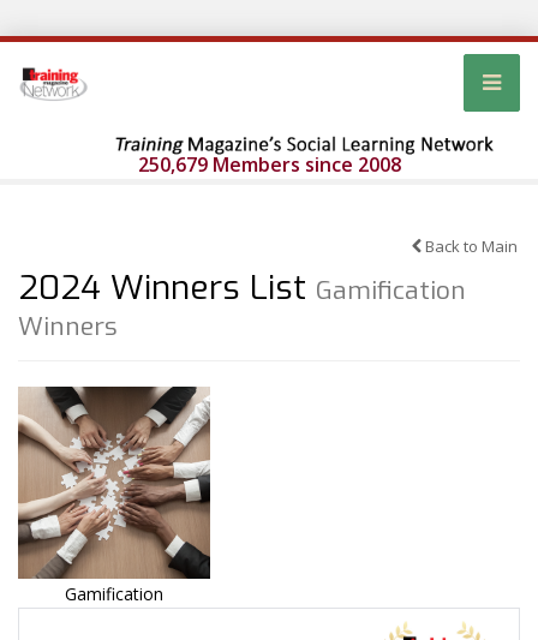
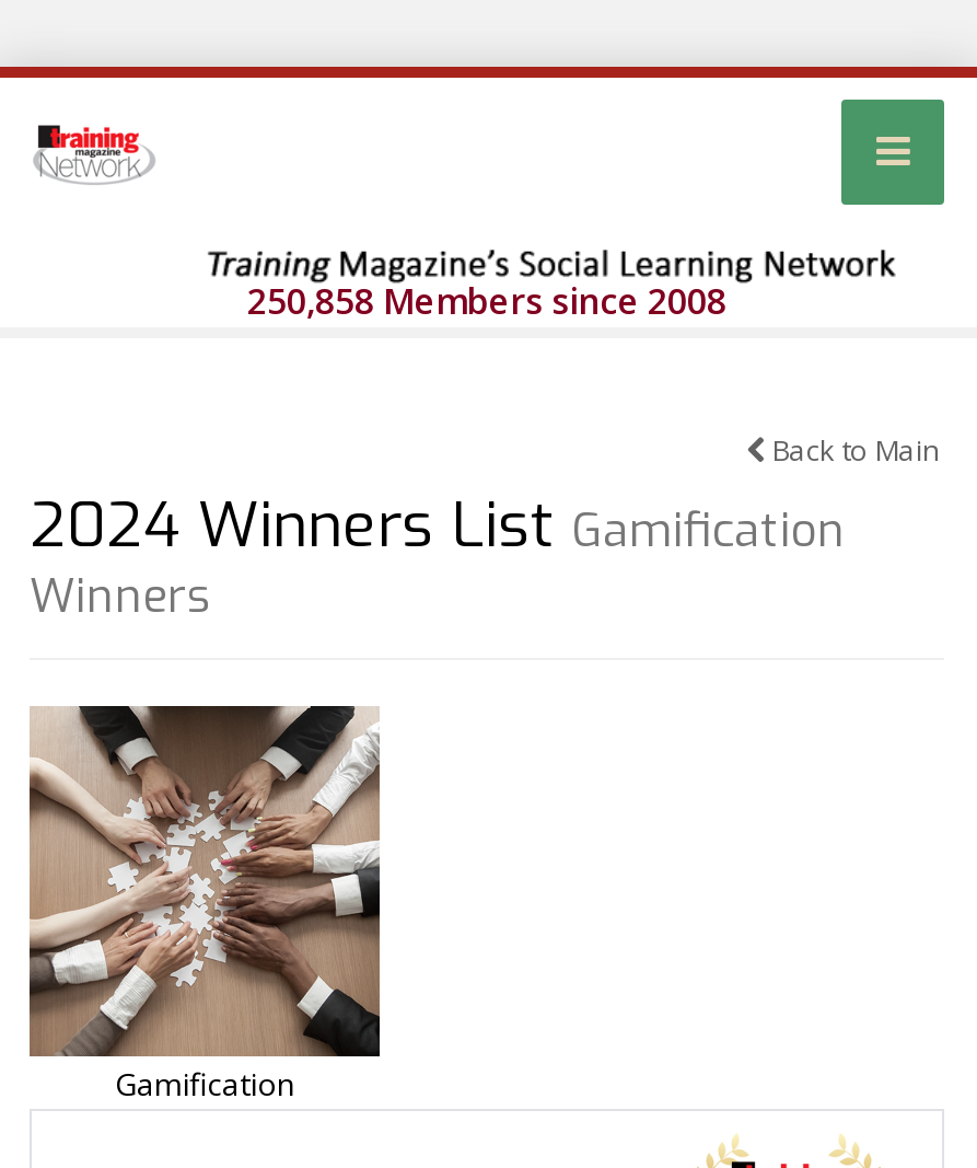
[138,152,400,178] 250,679 Members since 2008 -> [247,277,726,326] 250,858 Members since 2008

